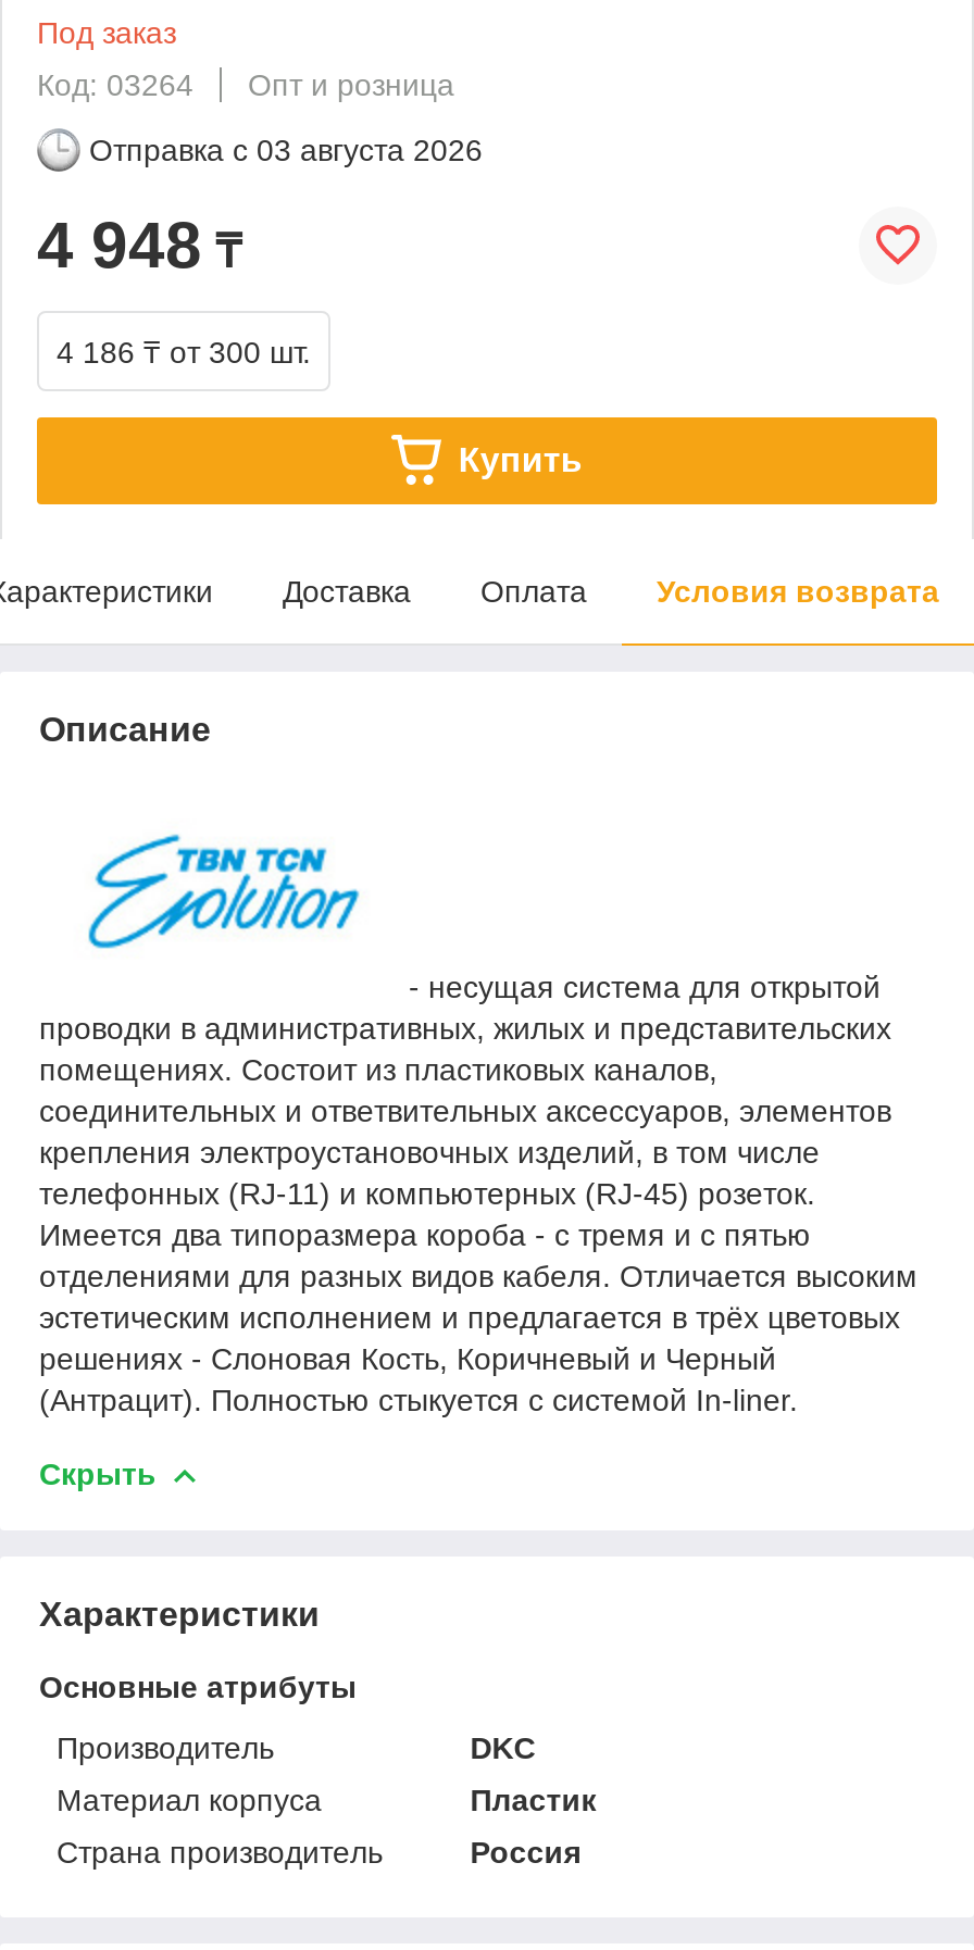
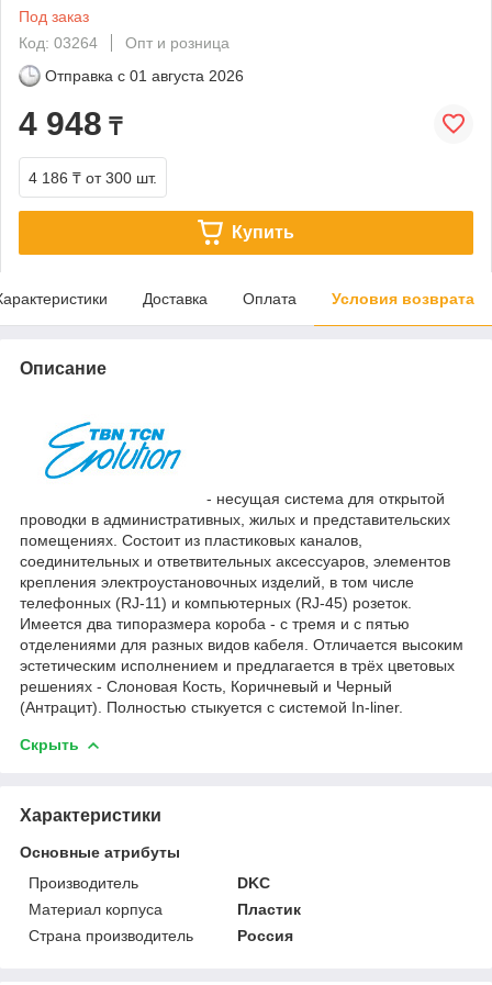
[89,132,483,167] Отправка с 03 августа 2026 -> [45,67,244,84] Отправка с 01 августа 2026

